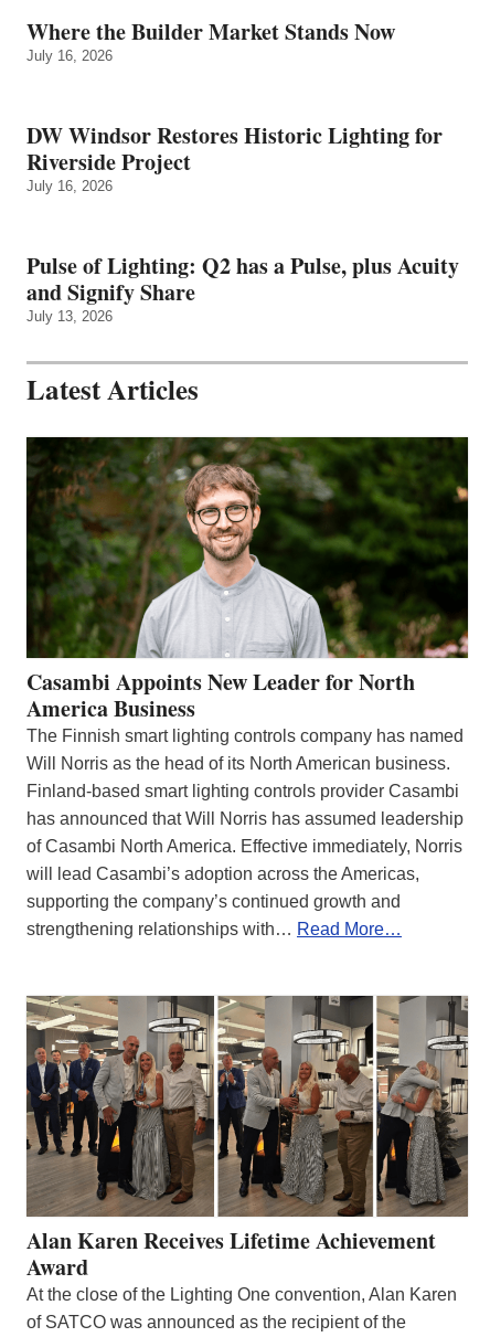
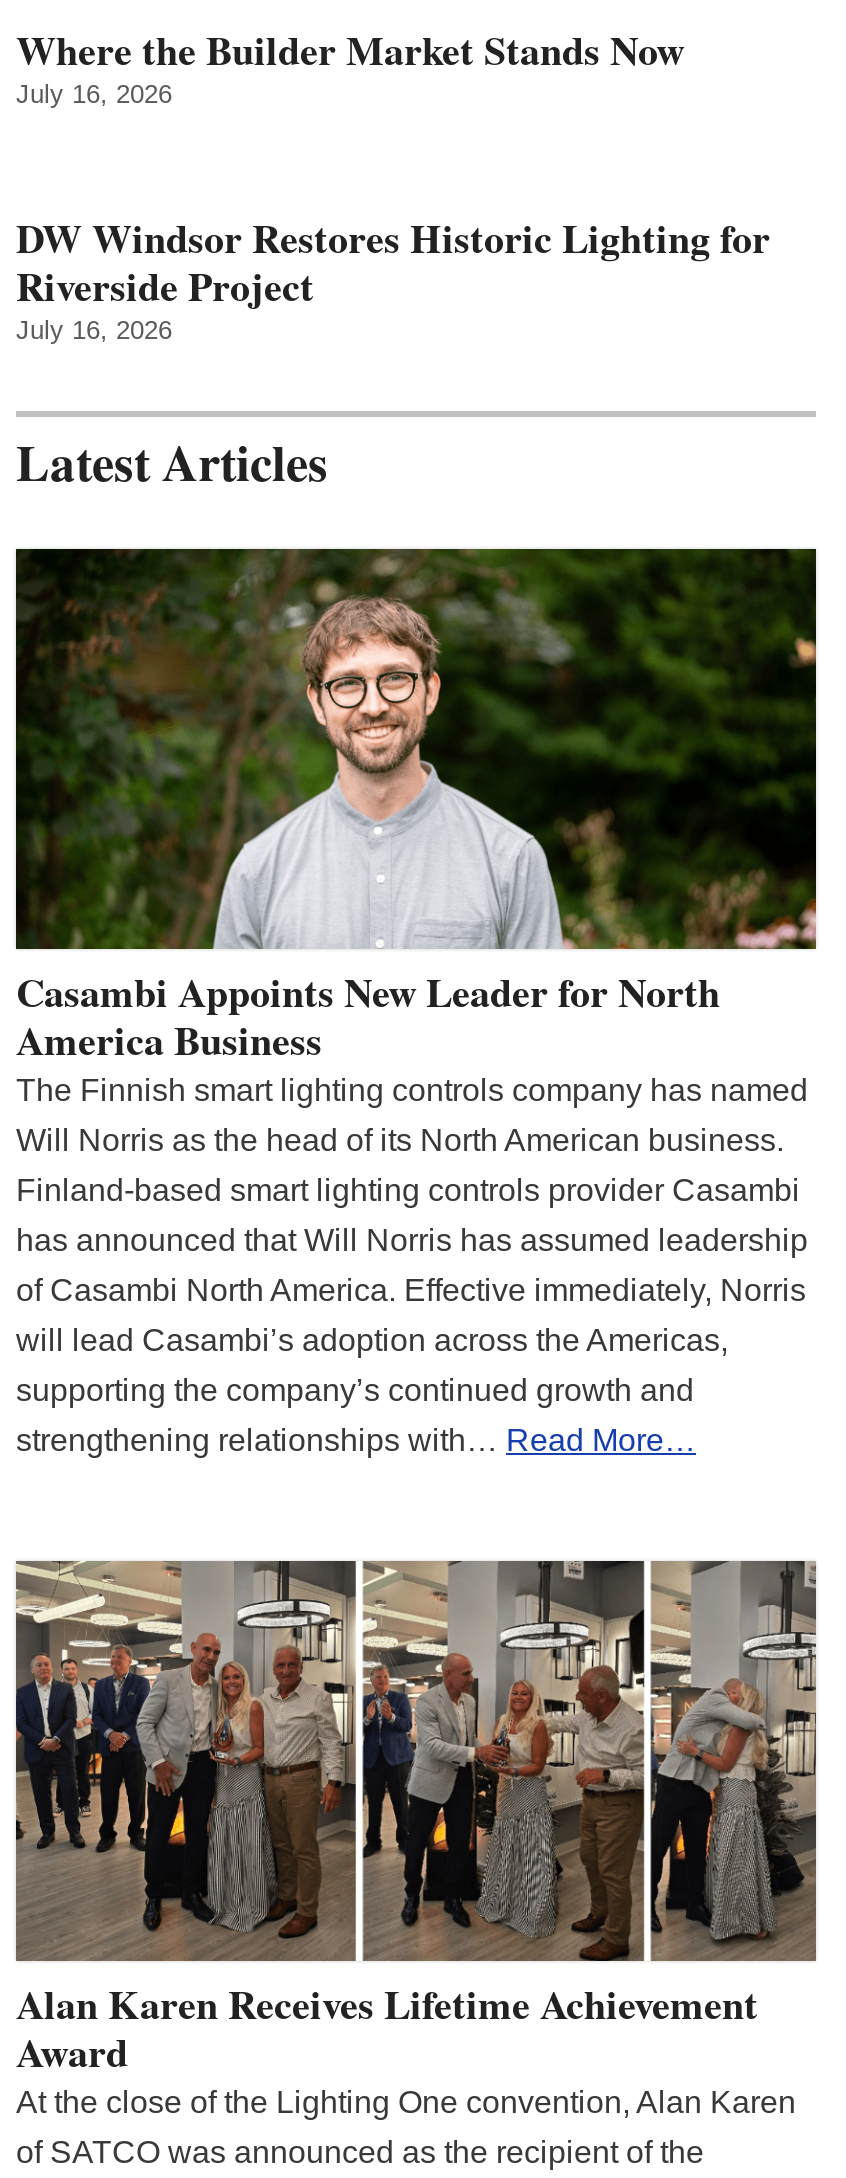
[26,249,459,324] Pulse of Lighting: Q2 has a Pulse, plus Acuity | and Signify Share | July 13, 2026 -> none

